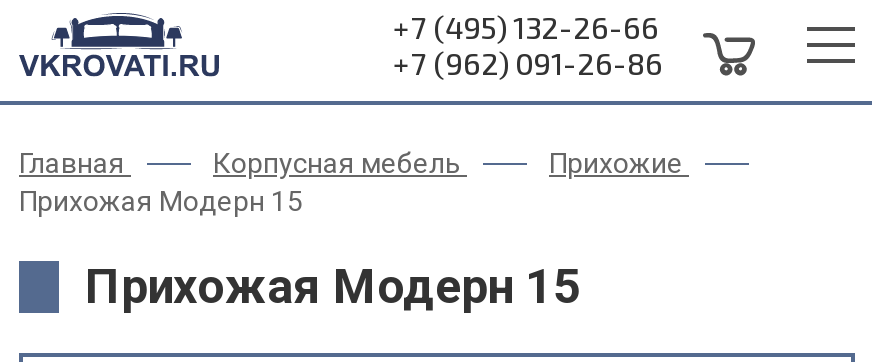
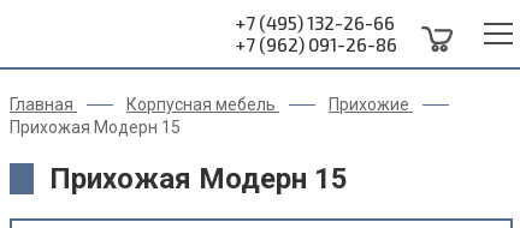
[17,11,221,79] [image] -> none

